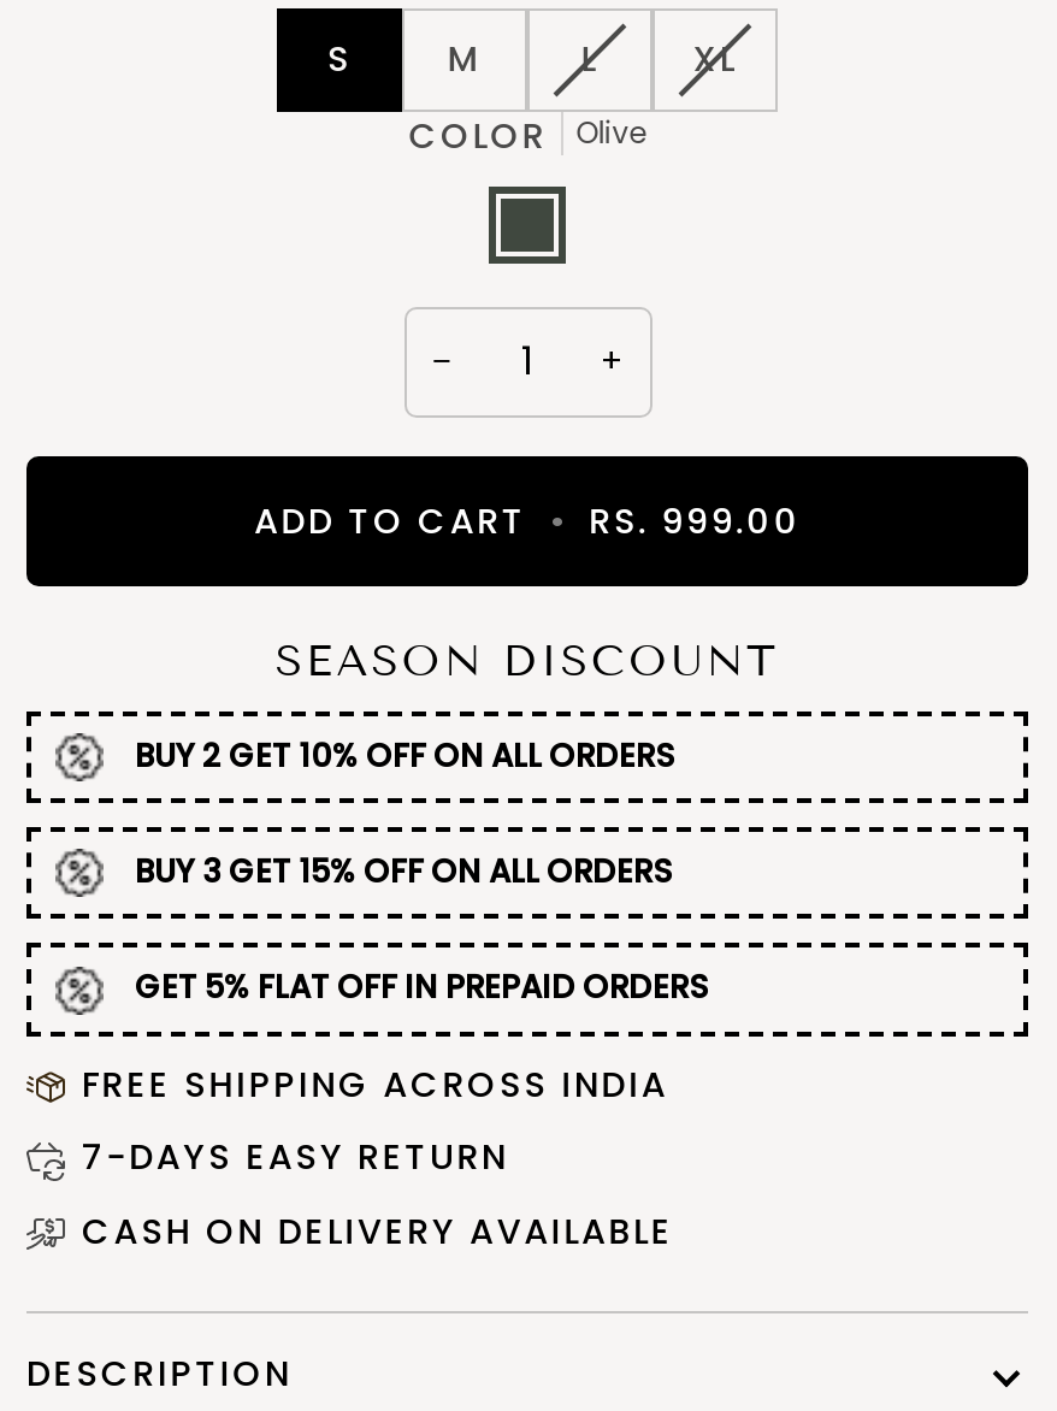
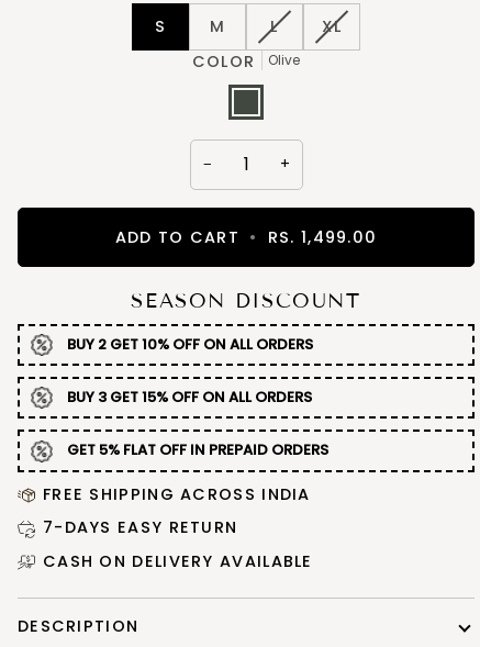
[254,497,801,545] ADD TO CART • RS. 999.00 -> [115,226,377,248] ADD TO CART • RS. 1,499.00

